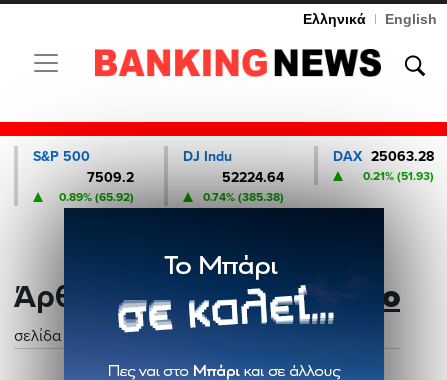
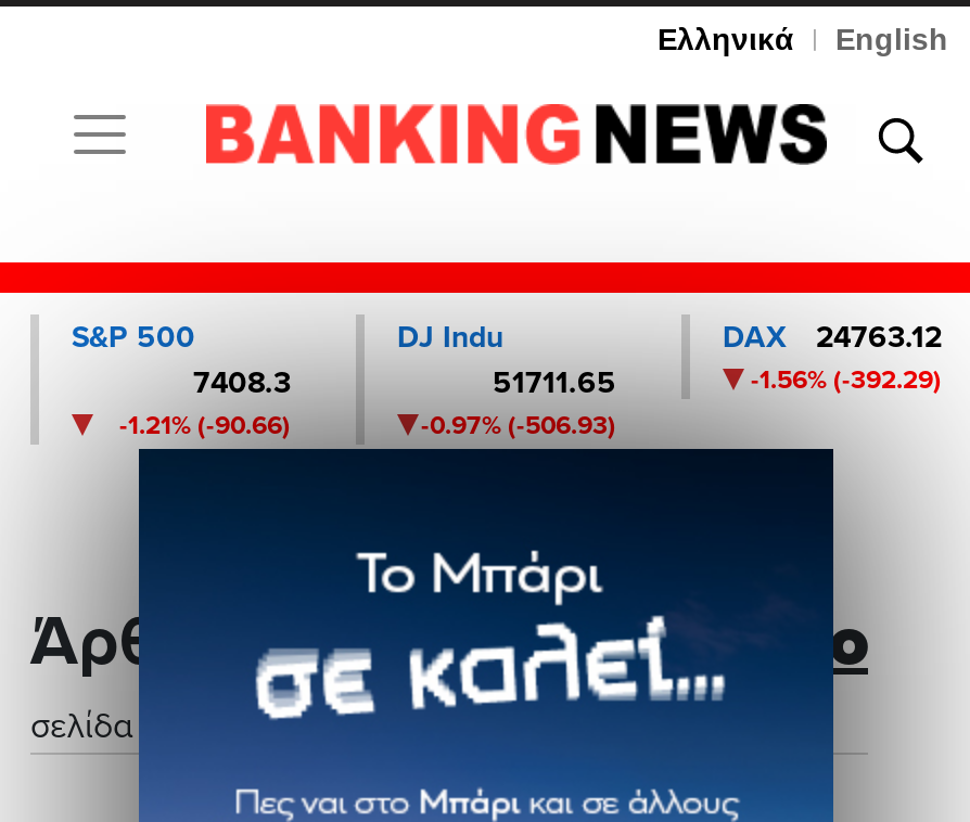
[333,148,434,183] DAX 25063.28 | 0.21% (51.93) -> [723,319,942,395] DAX | 24763.12 | -1.56% (-392.29)
[87,169,134,186] 7509.2 -> [193,364,291,401] 7408.3
[203,169,284,204] 52224.64 | 0.74% (385.38) -> [421,364,616,440] 51711.65 | -0.97% (-506.93)
[59,190,134,204] 0.89% (65.92) -> [119,410,291,440] -1.21% (-90.66)

